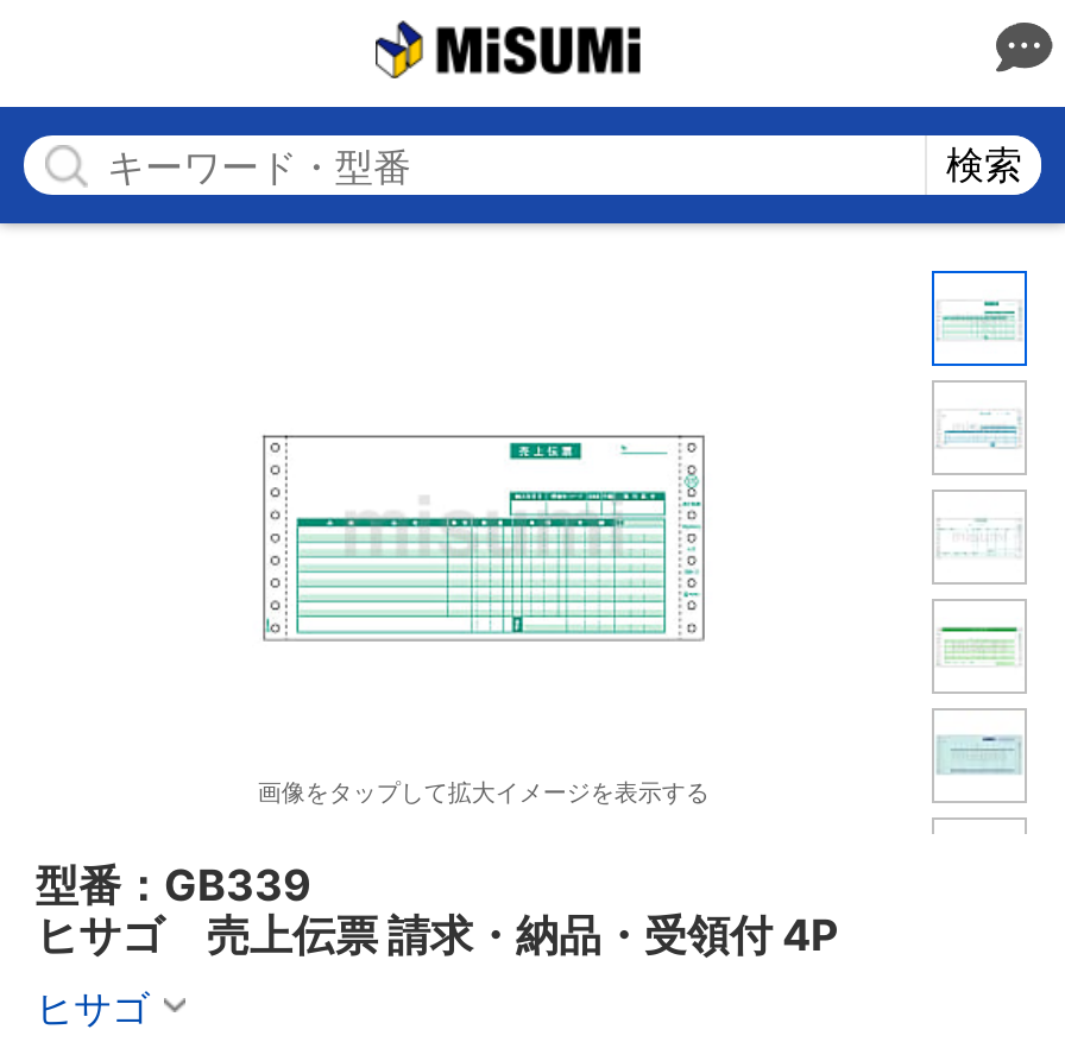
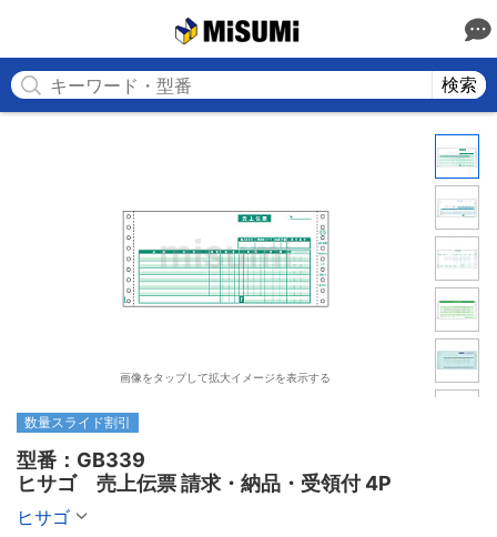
none -> [24,414,131,430] 数量スライド割引

